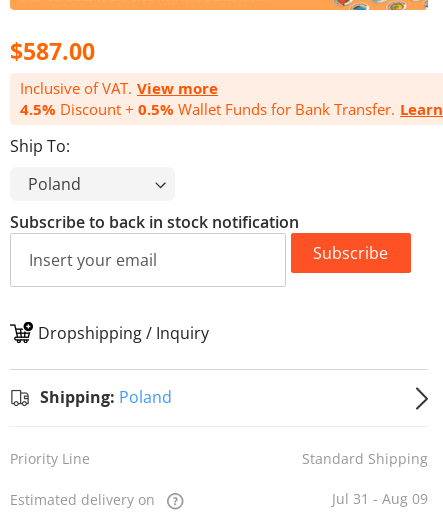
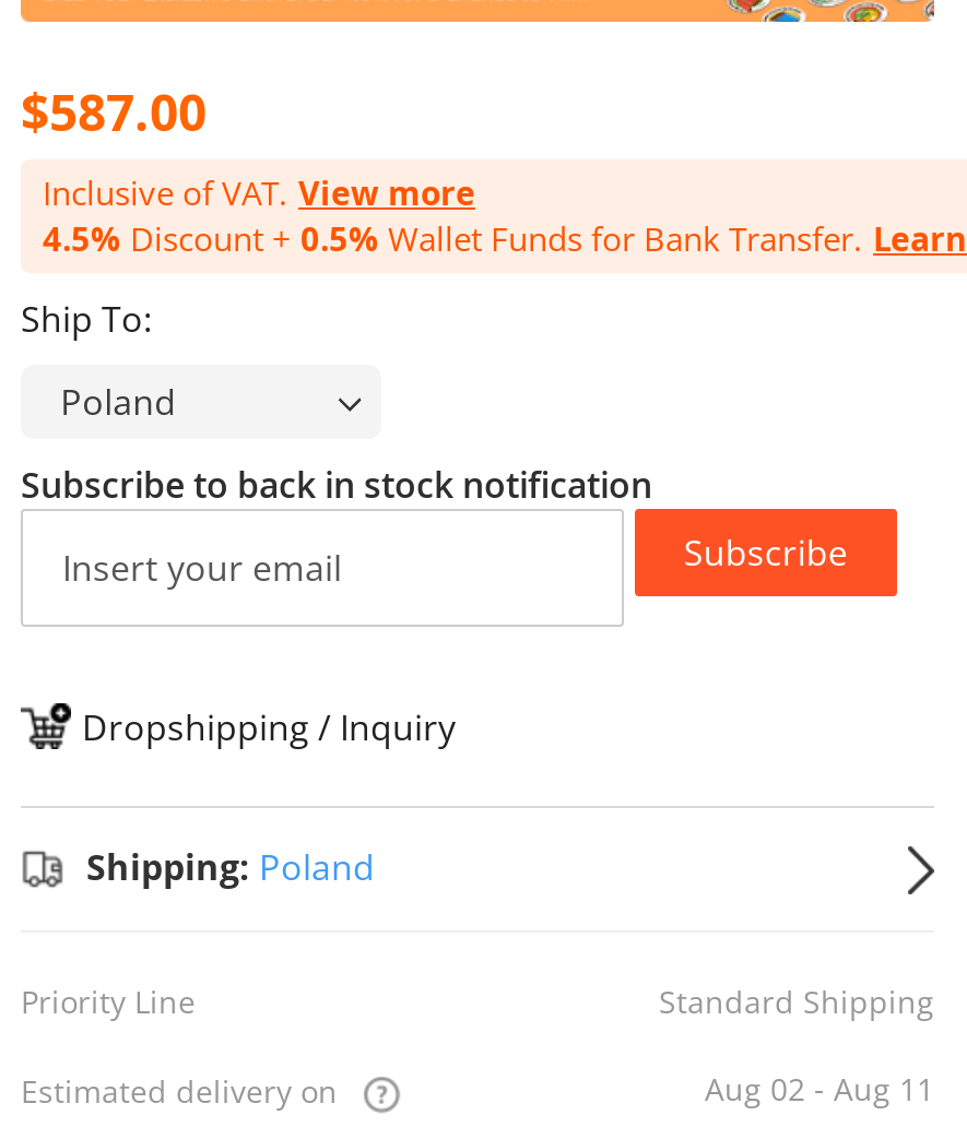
[332,489,428,508] Jul 31 - Aug 09 -> [705,1069,934,1110] Aug 02 - Aug 11

